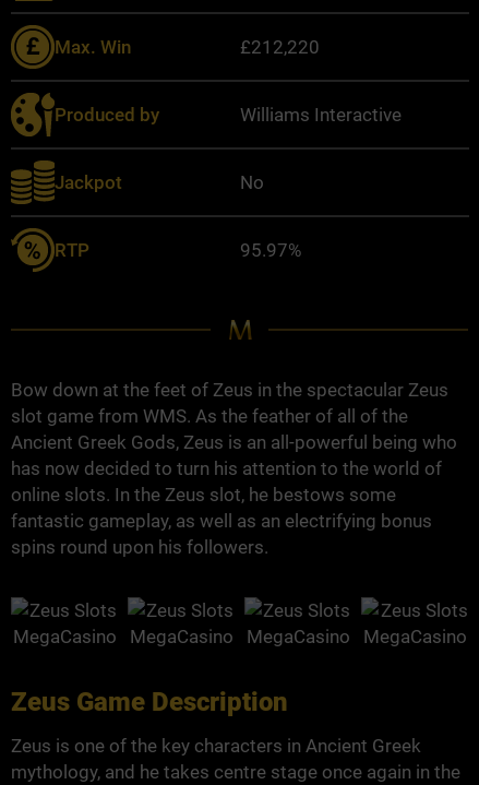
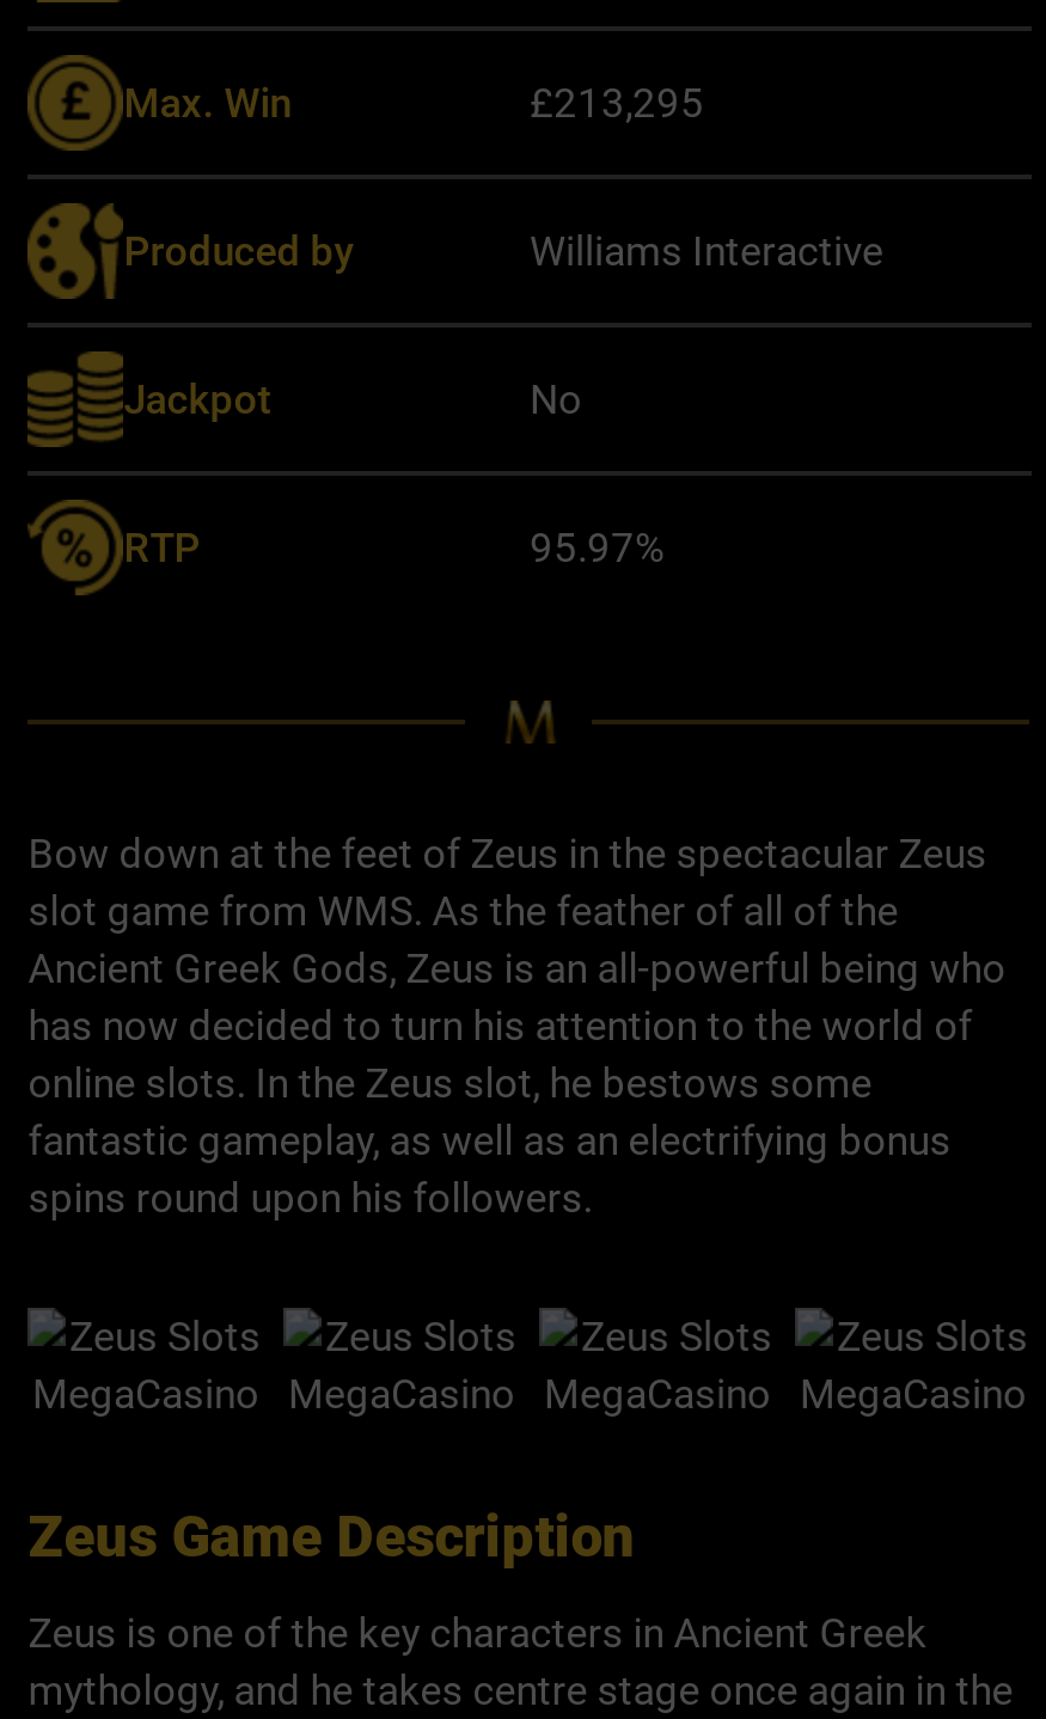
[240,36,320,58] £212,220 -> [530,78,704,126] £213,295

